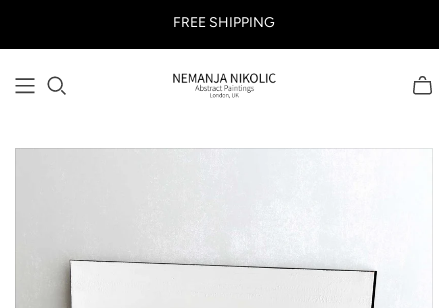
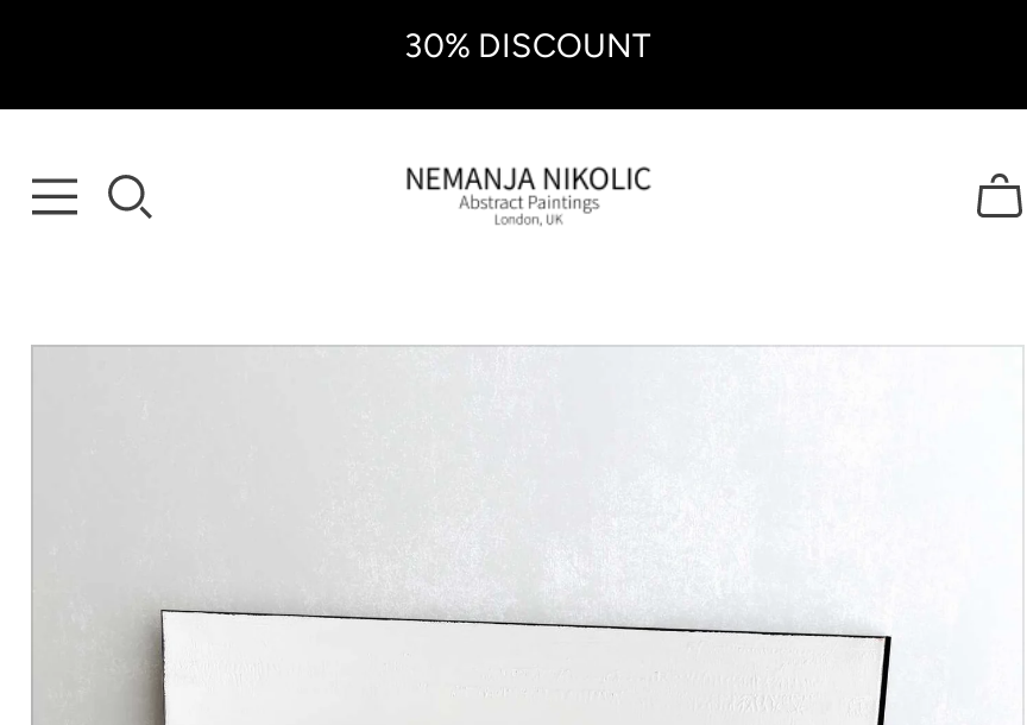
[173,14,275,31] FREE SHIPPING -> [404,26,651,67] 30% DISCOUNT

